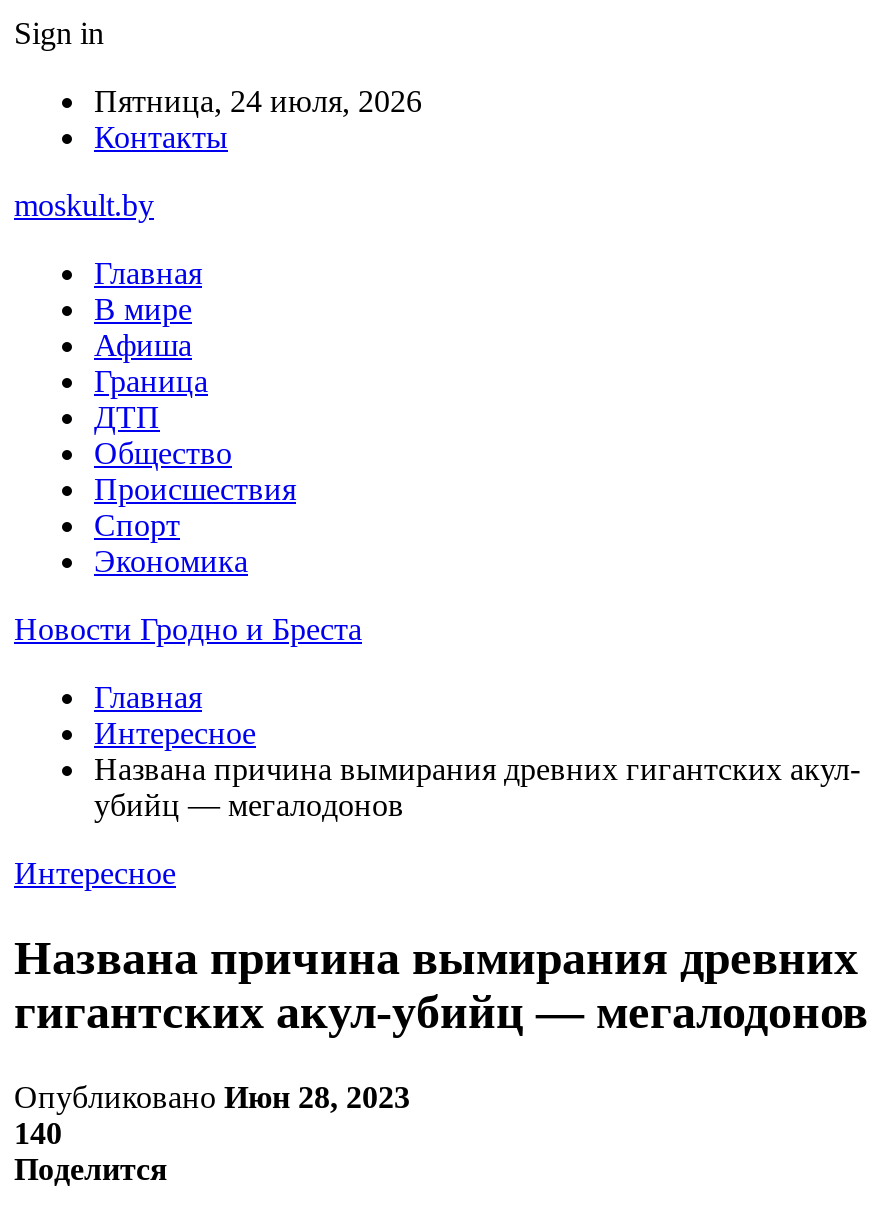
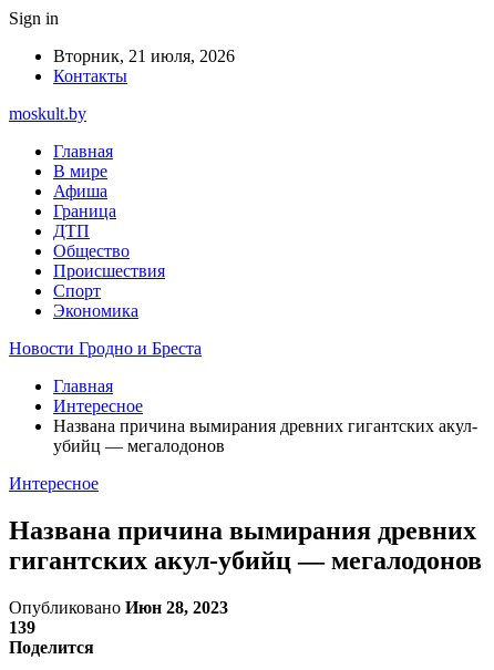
[94,84,422,118] Пятница, 24 июля, 2026 -> [53,47,235,65] Вторник, 21 июля, 2026
[14,1116,62,1150] 140 -> [9,618,35,637] 139

